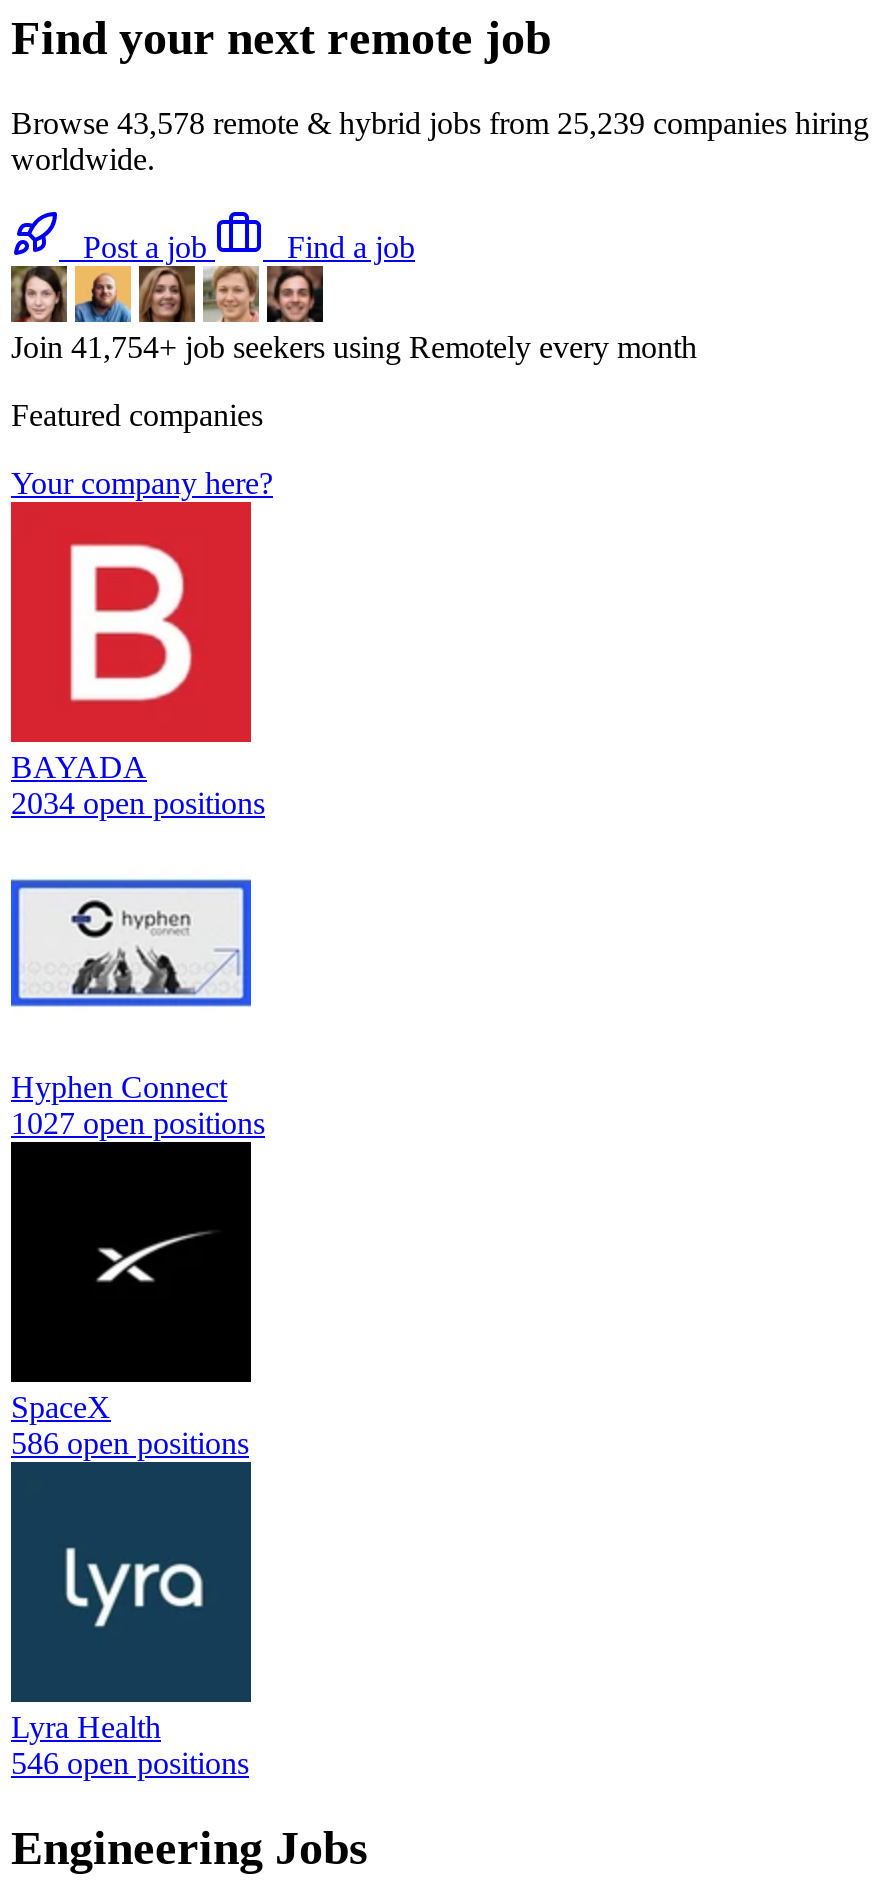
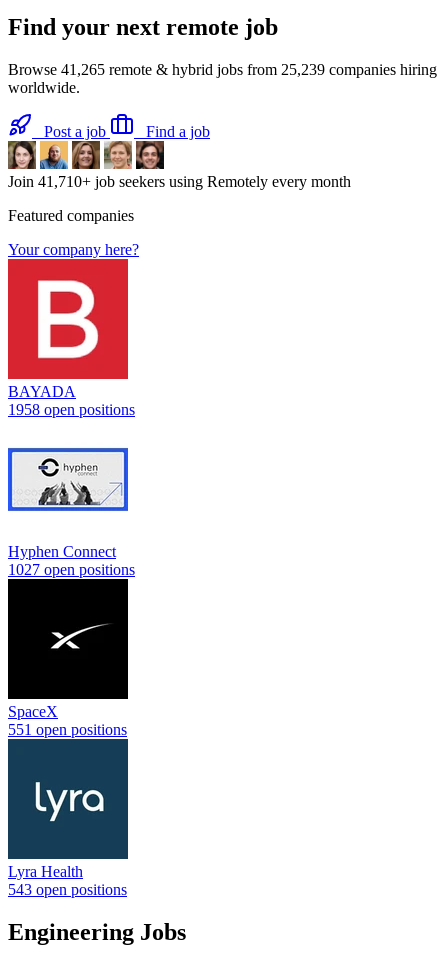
[11,106,869,140] Browse 43,578 remote & hybrid jobs from 25,239 companies hiring -> [8,61,437,78] Browse 41,265 remote & hybrid jobs from 25,239 companies hiring
[11,330,697,364] Join 41,754+ job seekers using Remotely every month -> [8,173,351,190] Join 41,710+ job seekers using Remotely every month
[11,786,265,820] 2034 open positions -> [8,401,135,418] 1958 open positions
[11,1426,249,1460] 586 open positions -> [8,721,127,738] 551 open positions
[11,1746,249,1780] 546 open positions -> [8,881,127,898] 543 open positions

